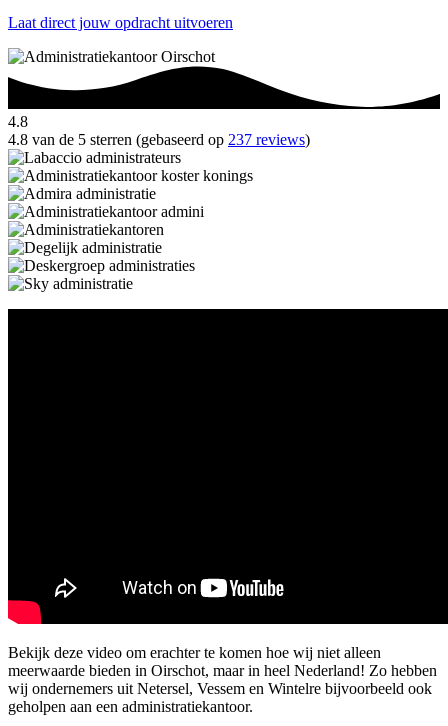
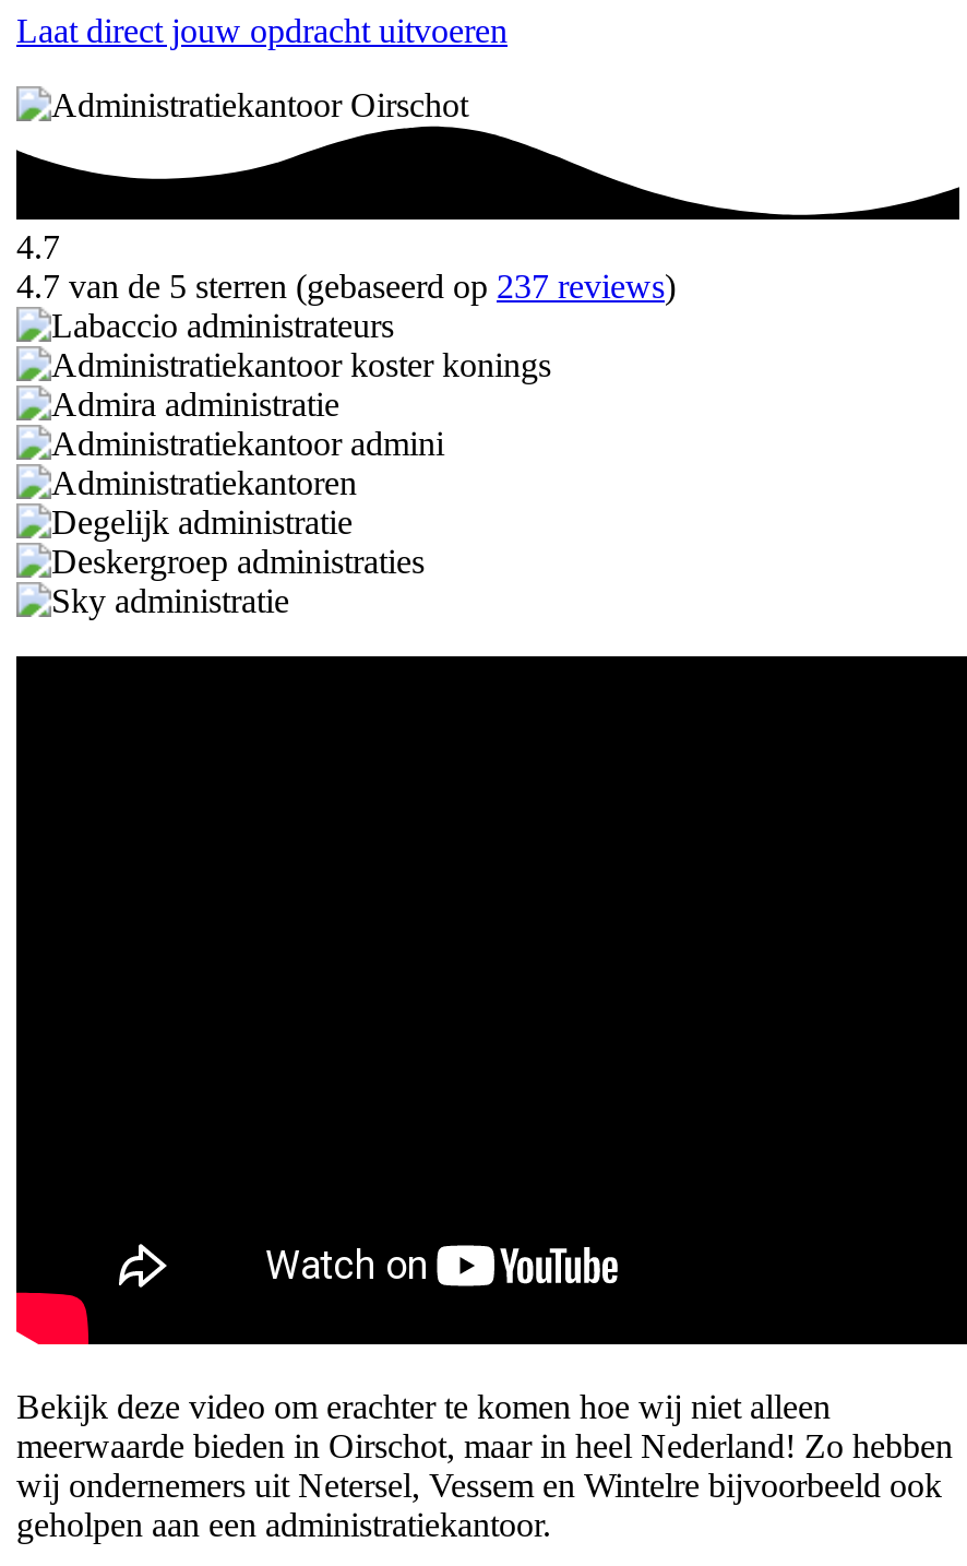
[8,113,28,130] 4.8 -> [16,229,60,266] 4.7
[8,131,310,148] 4.8 van de 5 sterren (gebaseerd op 237 reviews) -> [16,269,676,306] 4.7 van de 5 sterren (gebaseerd op 237 reviews)

